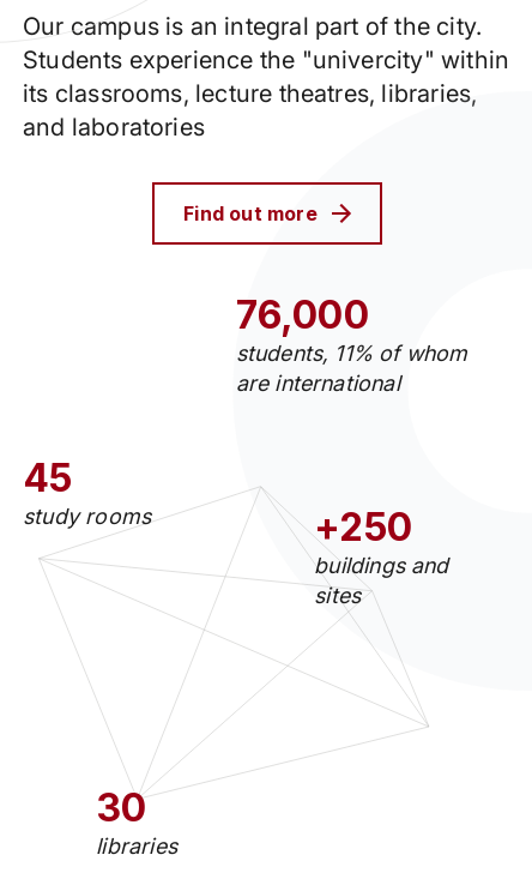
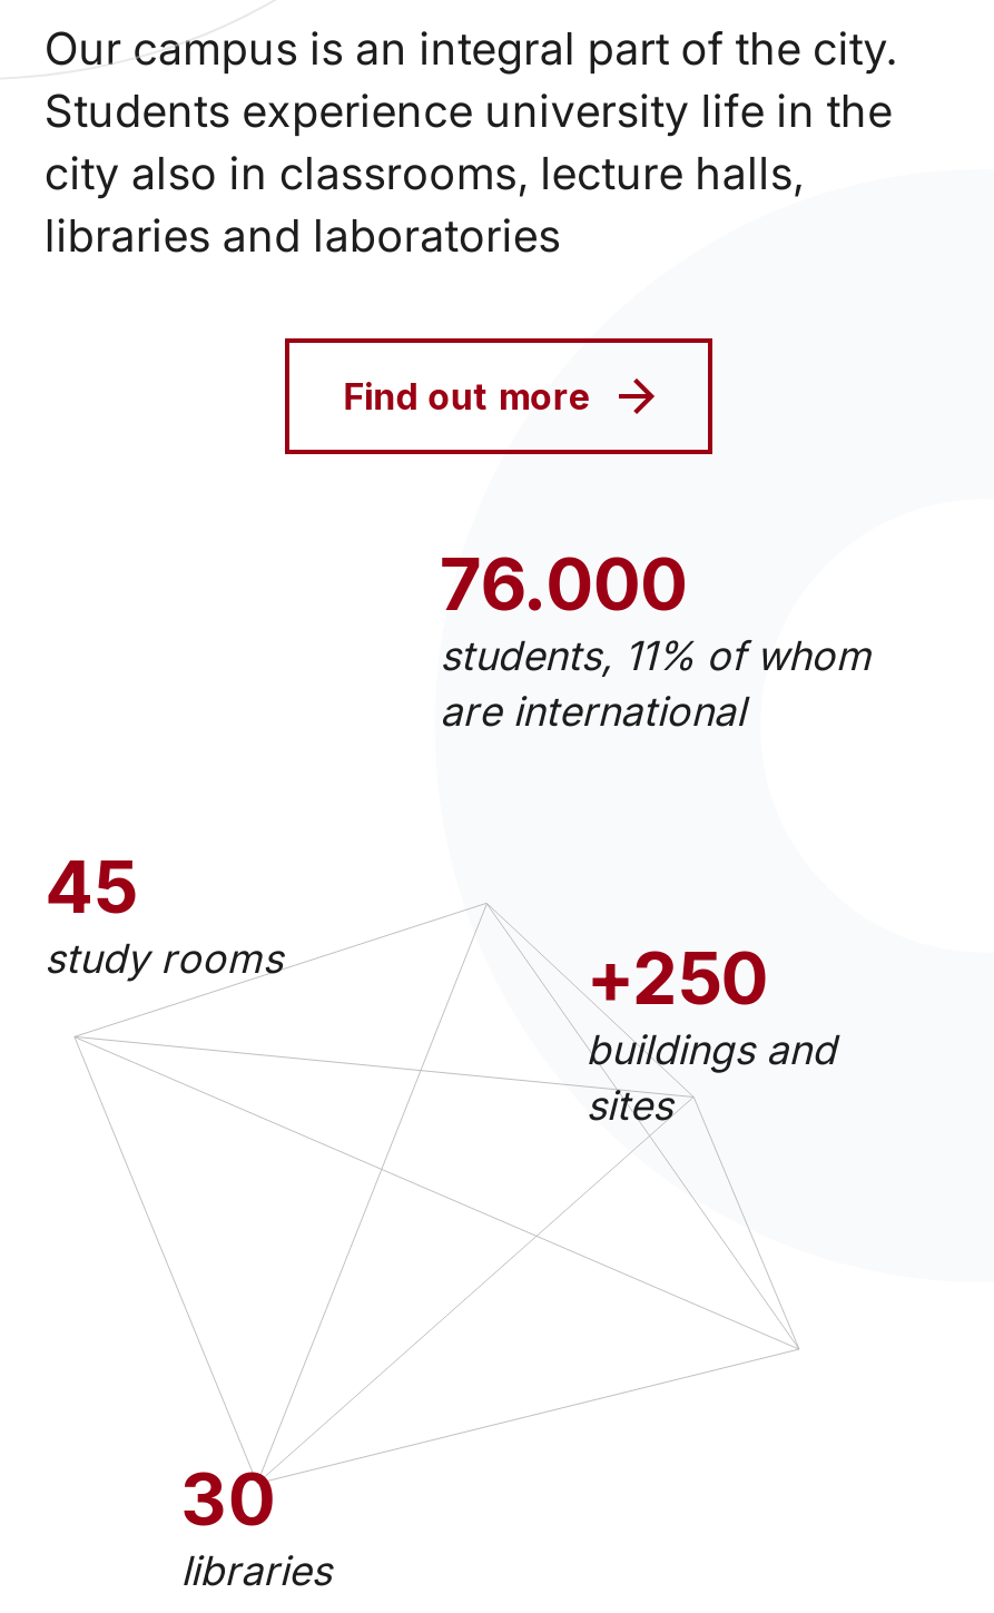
[23,46,509,142] Students experience the "univercity" within | its classrooms, lecture theatres, libraries, | and laboratories -> [45,85,892,263] Students experience university life in the | city also in classrooms, lecture halls, | libraries and laboratories
[236,292,369,338] 76,000 -> [440,541,687,628] 76.000

